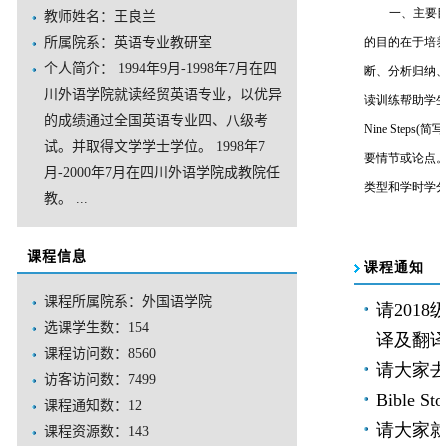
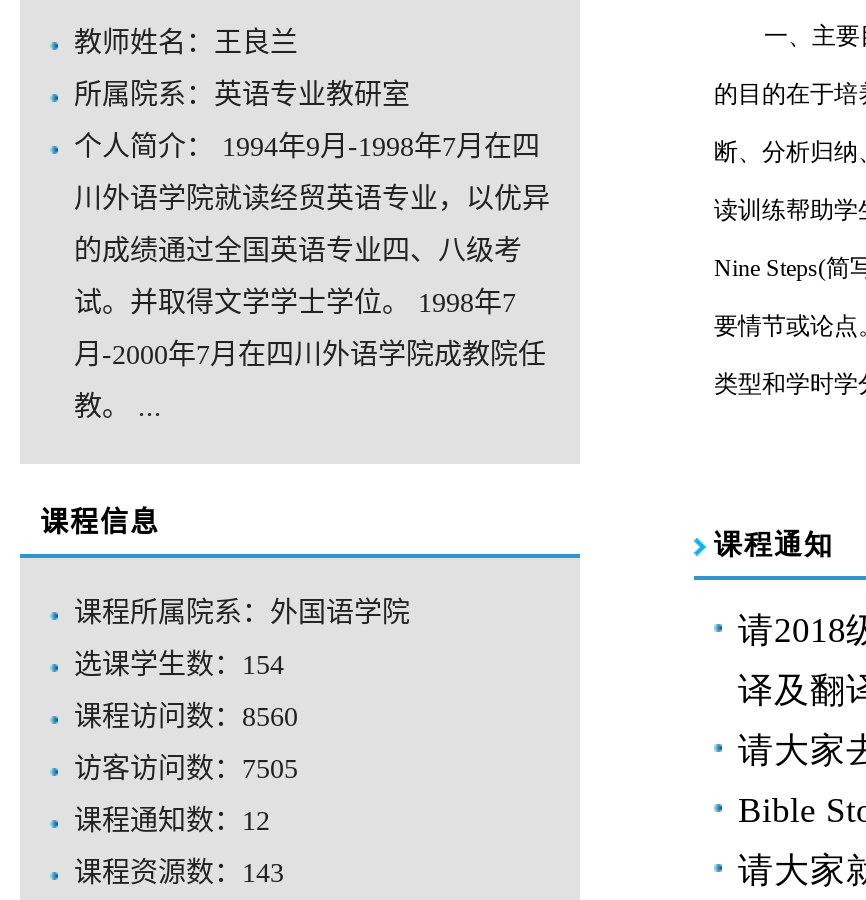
[44,372,156,387] 访客访问数：7499 -> [74,754,298,784] 访客访问数：7505

